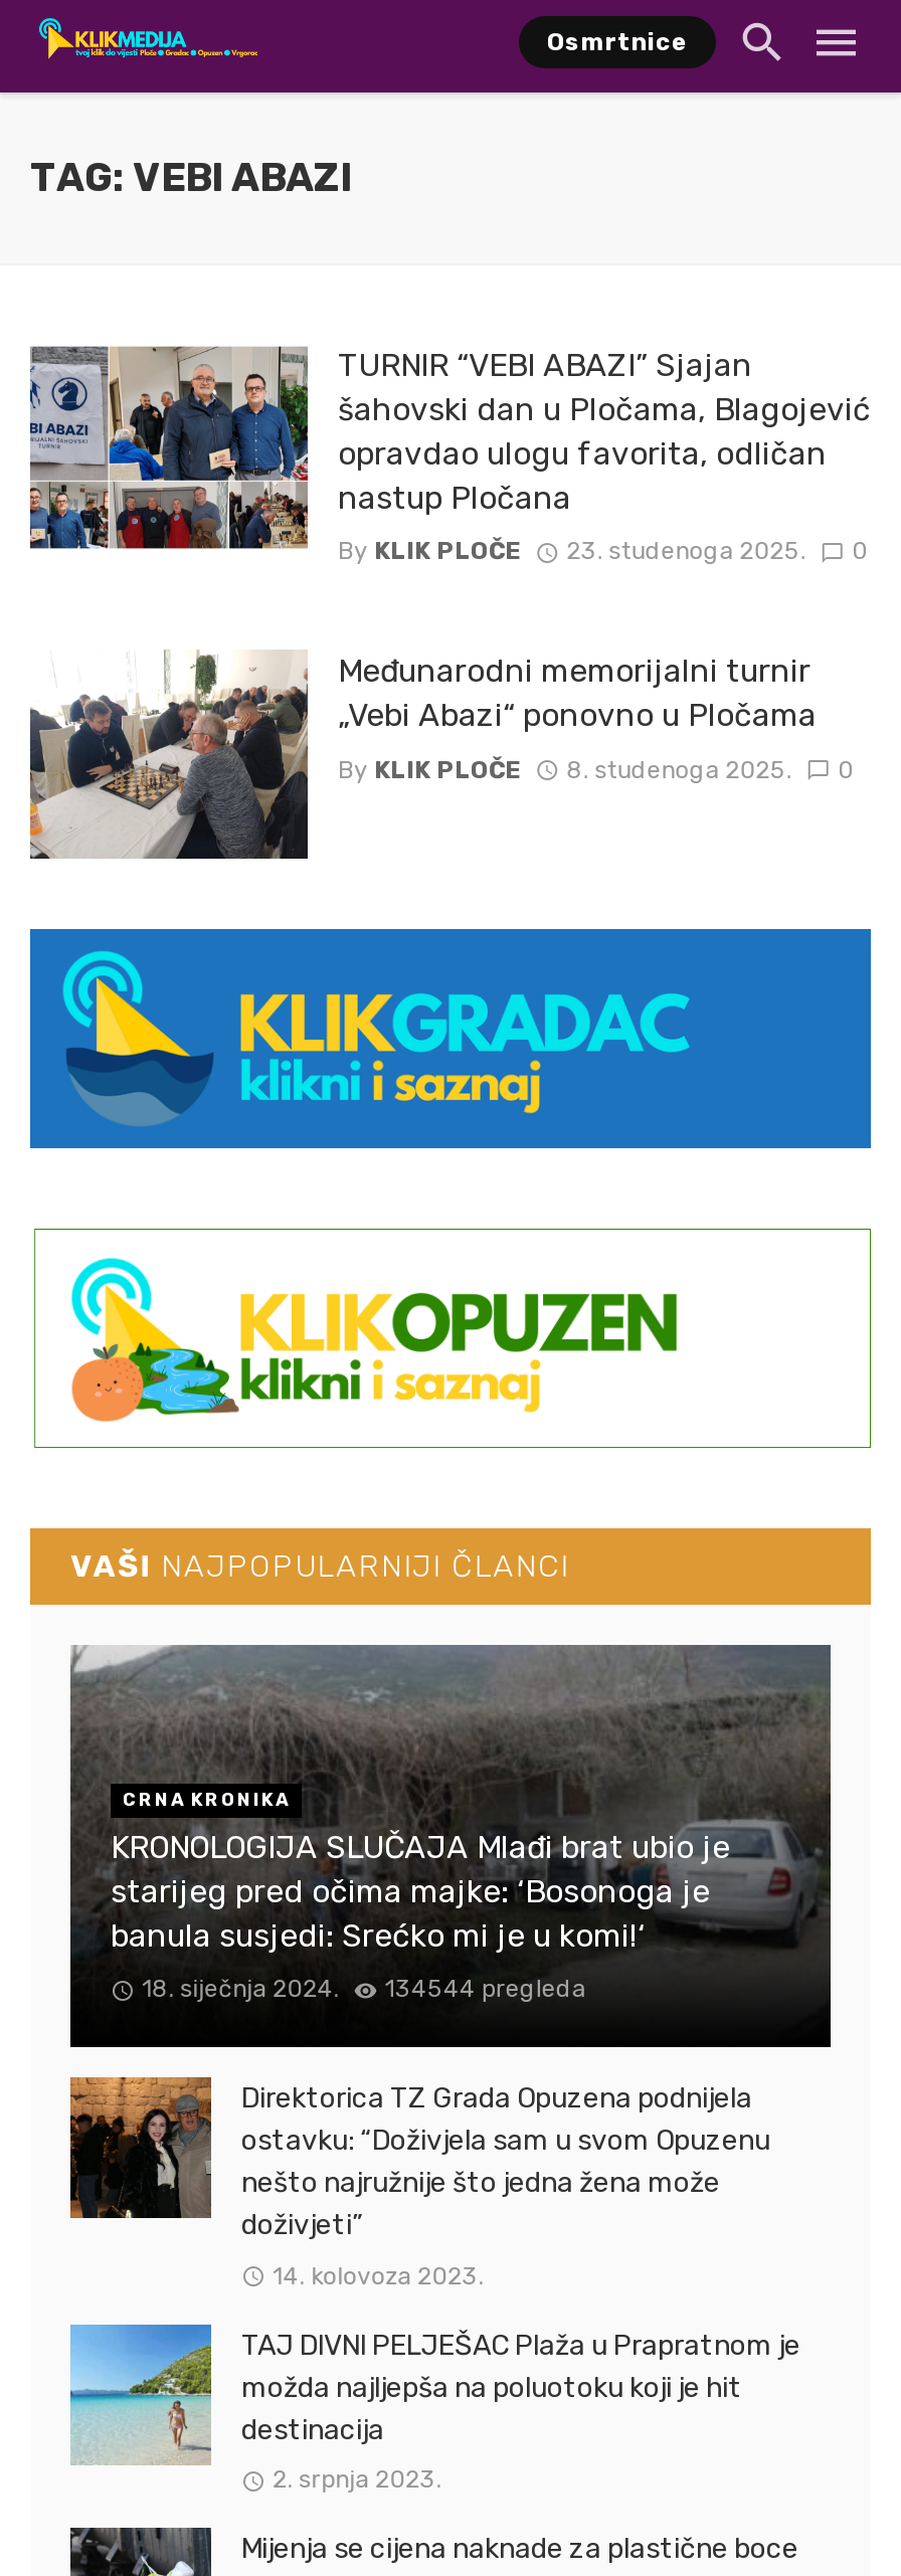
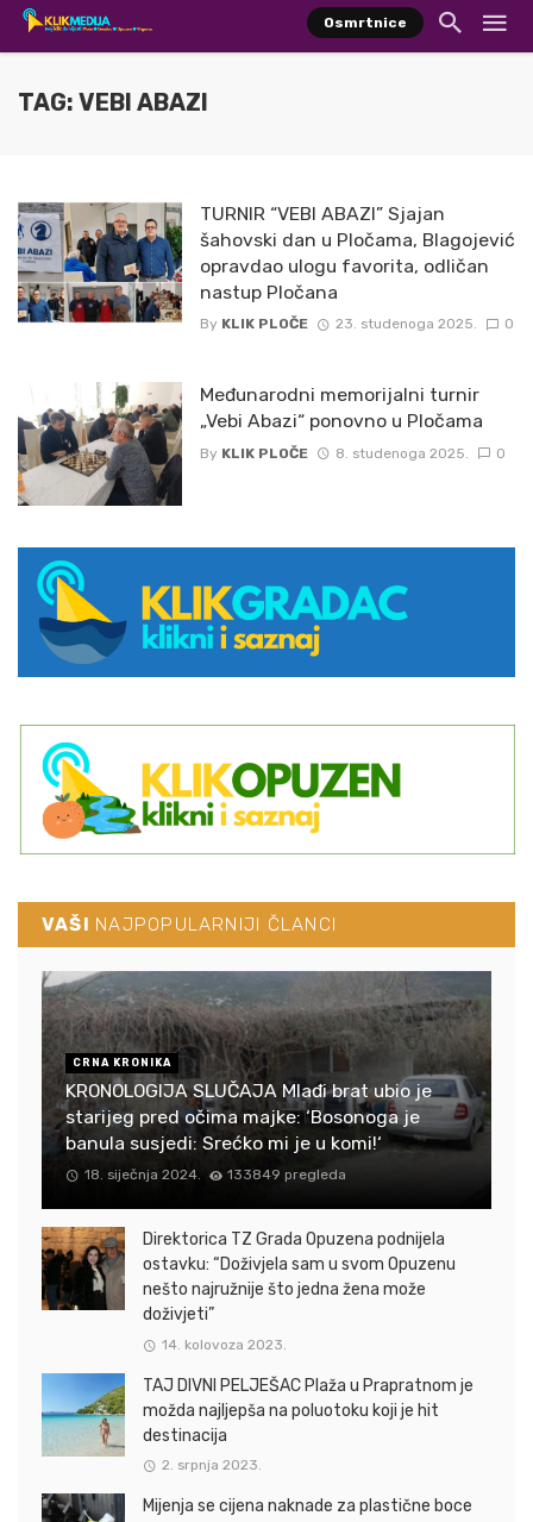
[142,1975,586,2003] 18. siječnja 2024. 134544 pregleda -> [84,1166,347,1183] 18. siječnja 2024. 133849 pregleda

